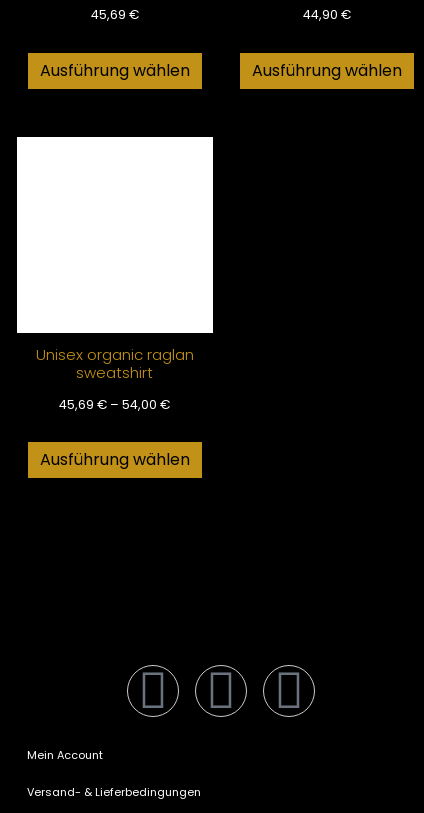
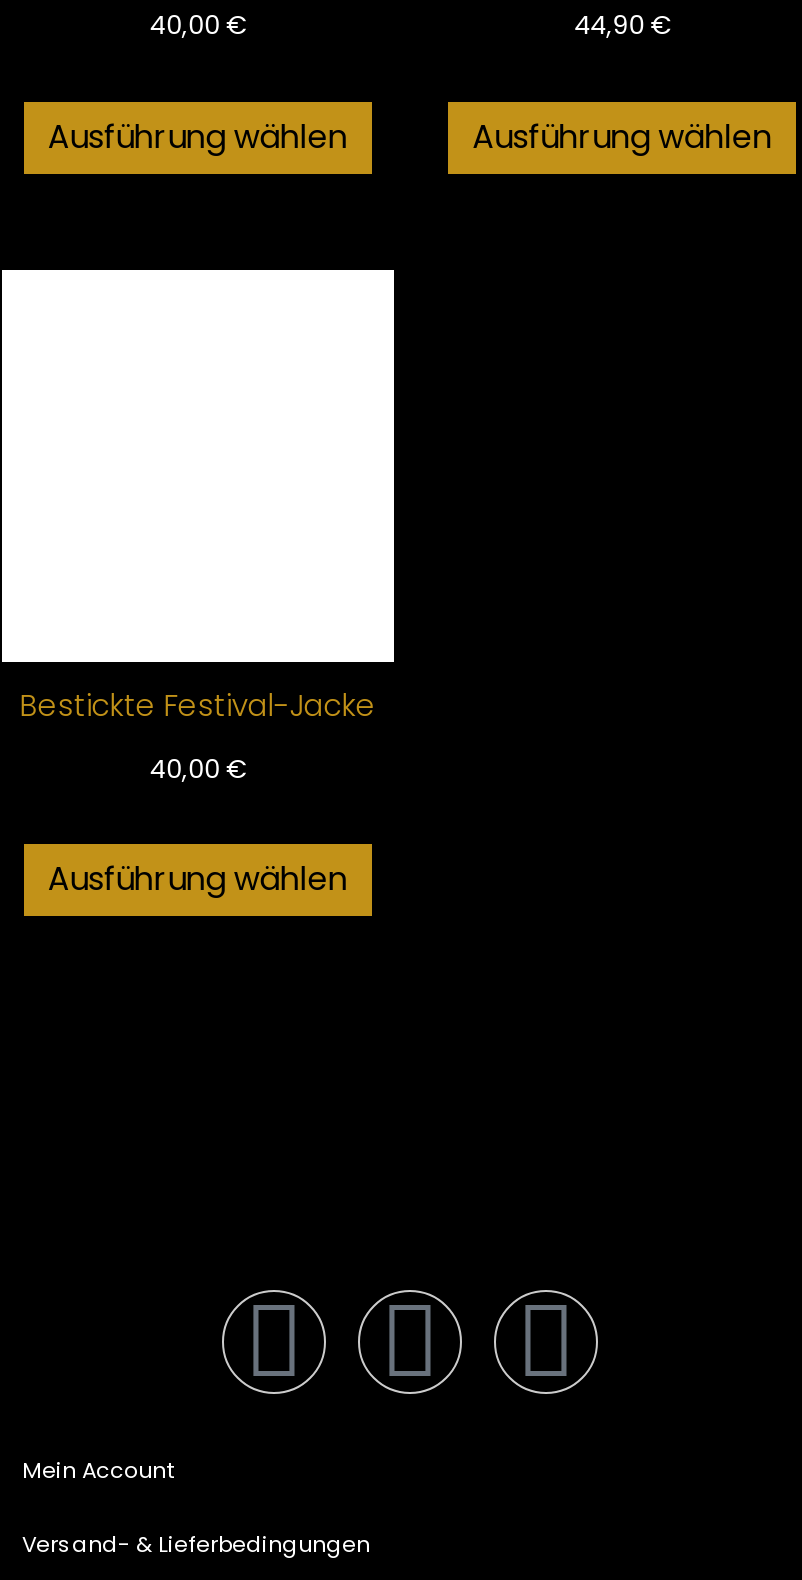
[91,6,139,23] 45,69 € -> [150,9,246,43] 40,00 €
[36,344,194,383] Unisex organic raglan | sweatshirt -> [20,684,376,726] Bestickte Festival-Jacke
[59,396,170,413] 45,69 € – 54,00 € -> [150,751,246,785] 40,00 €

